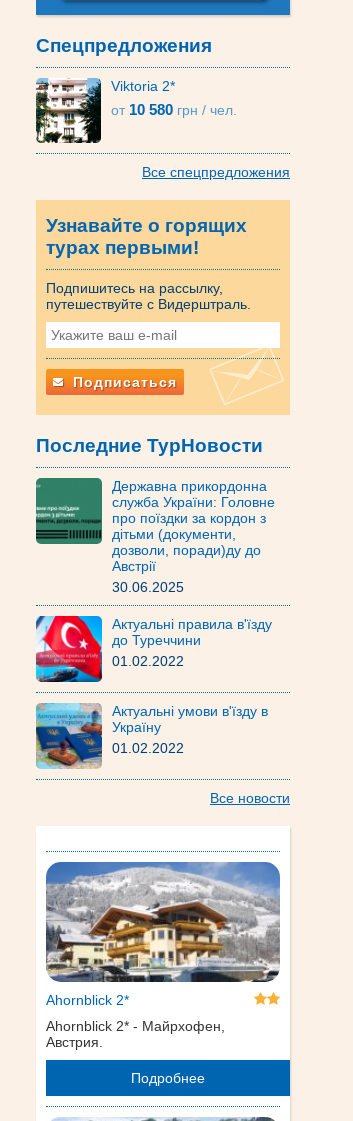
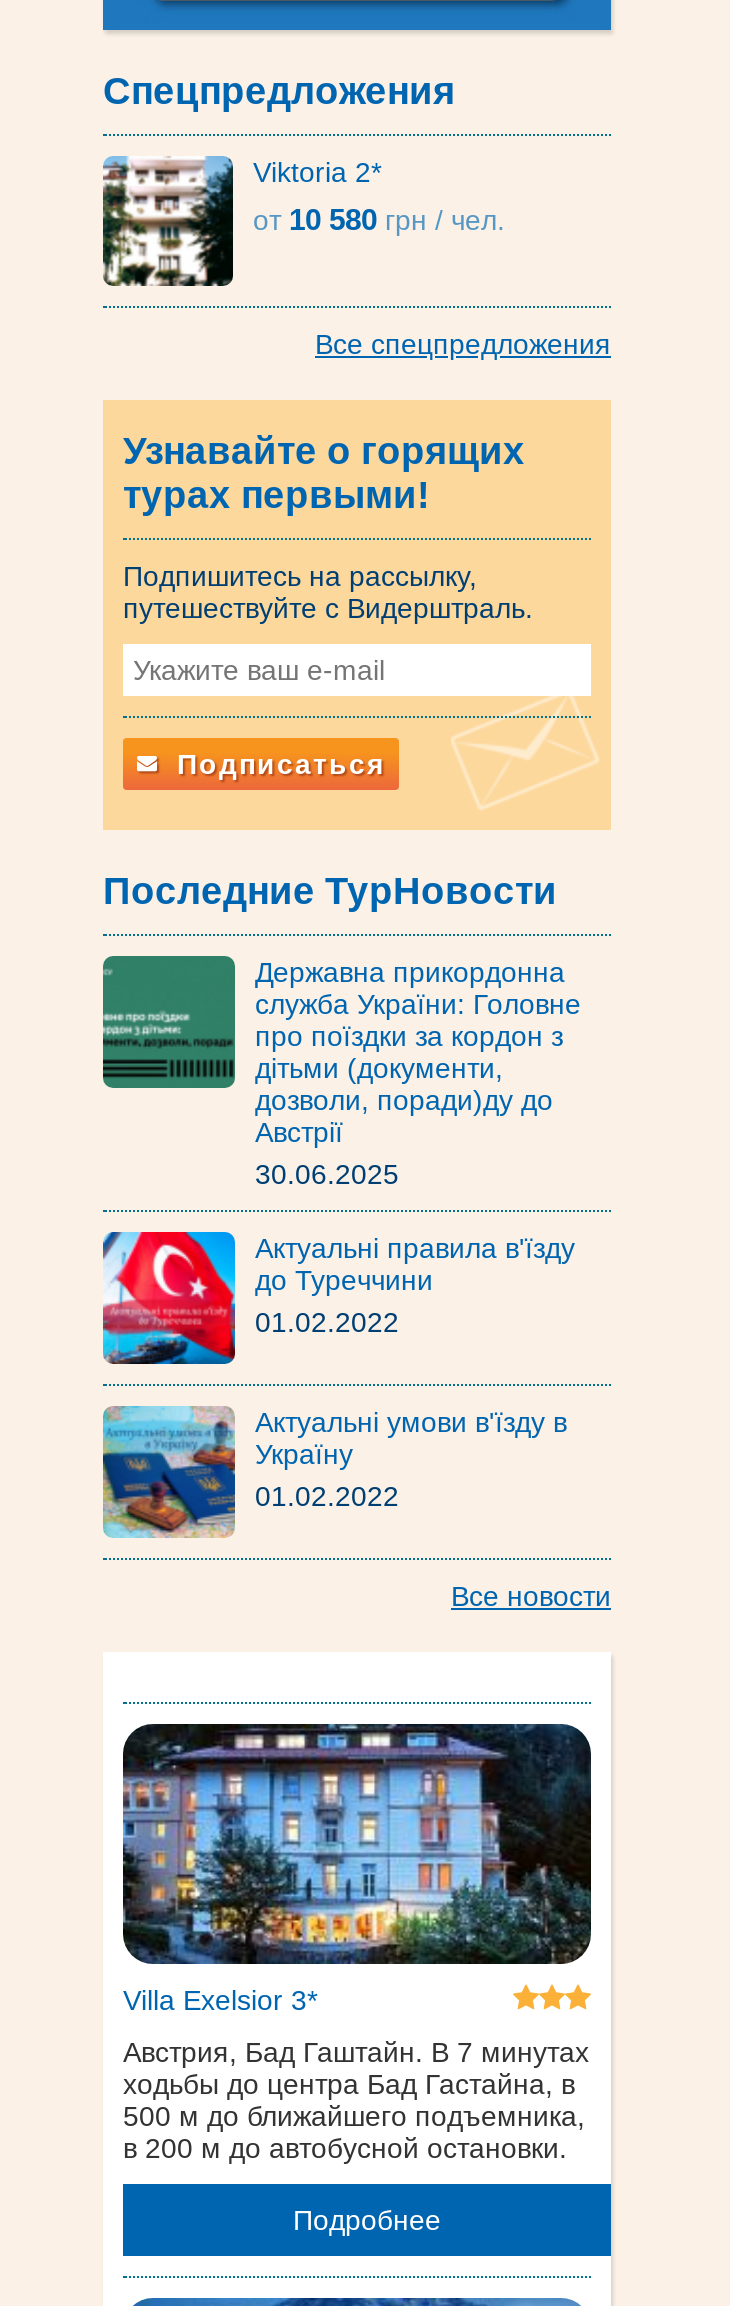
[46,861,281,1008] [image] | Ahornblick 2* -> [121,1722,593,2016] [image] | Villa Exelsior 3*
[46,1018,225,1050] Ahornblick 2* - Майрхофен, | Австрия. -> [123,2036,589,2164] Австрия, Бад Гаштайн. В 7 минутах | ходьбы до центра Бад Гастайна, в | 500 м до ближайшего подъемника, | в 200 м до автобусной остановки.

